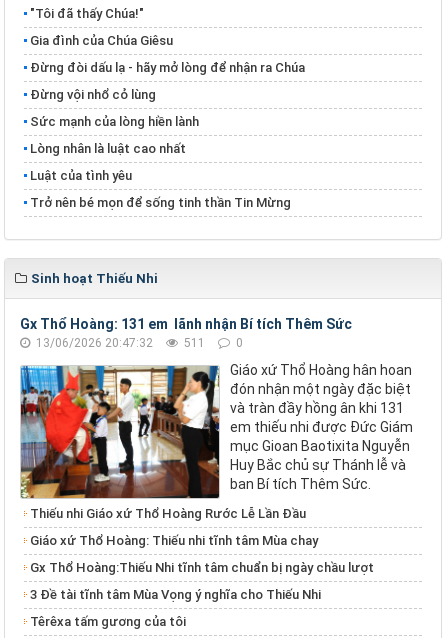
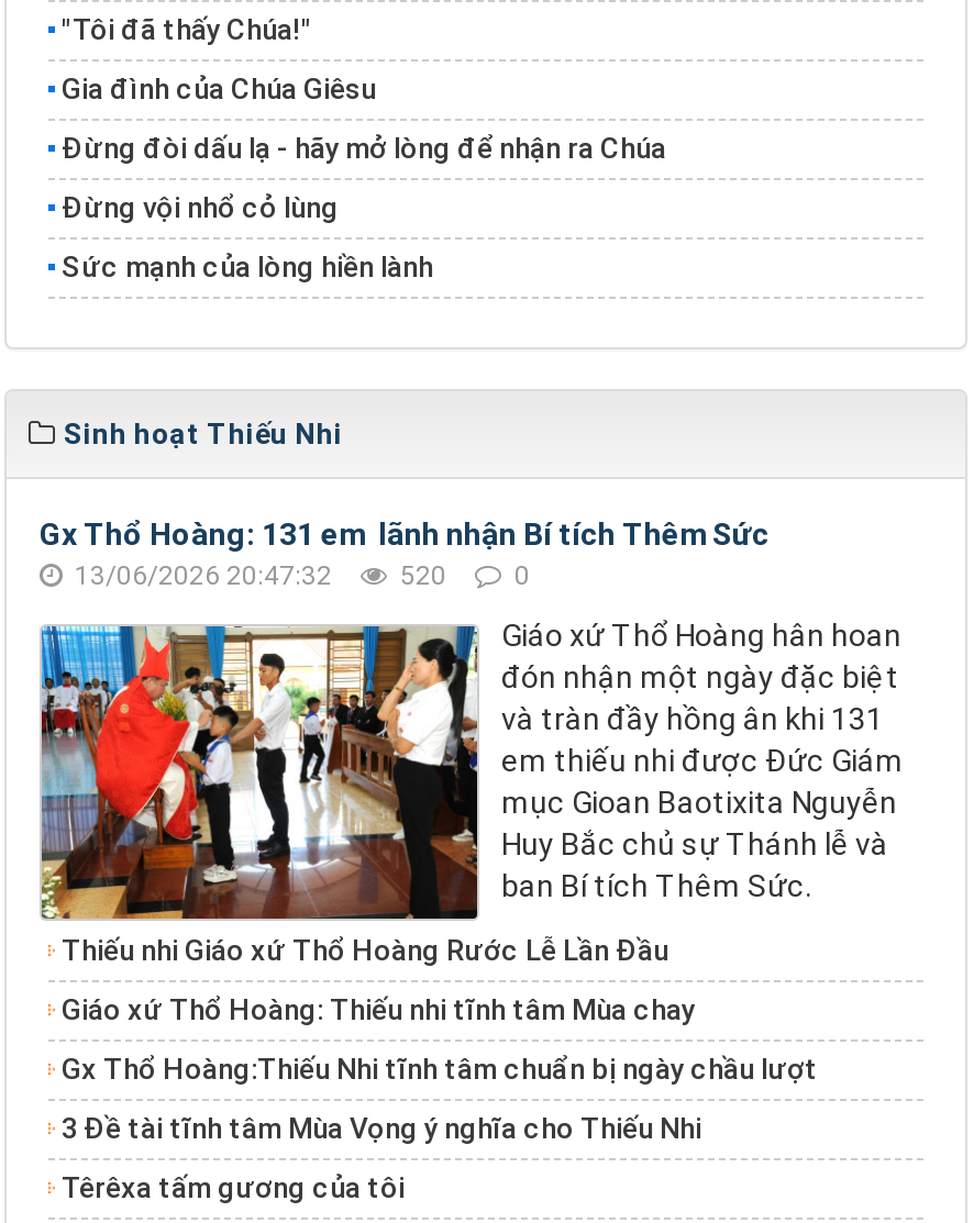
[30,141,291,210] Lòng nhân là luật cao nhất | Luật của tình yêu | Trở nên bé mọn để sống tinh thần Tin Mừng -> none
[33,336,243,350] 13/06/2026 20:47:32 511 0 -> [68,561,530,592] 13/06/2026 20:47:32 520 0

